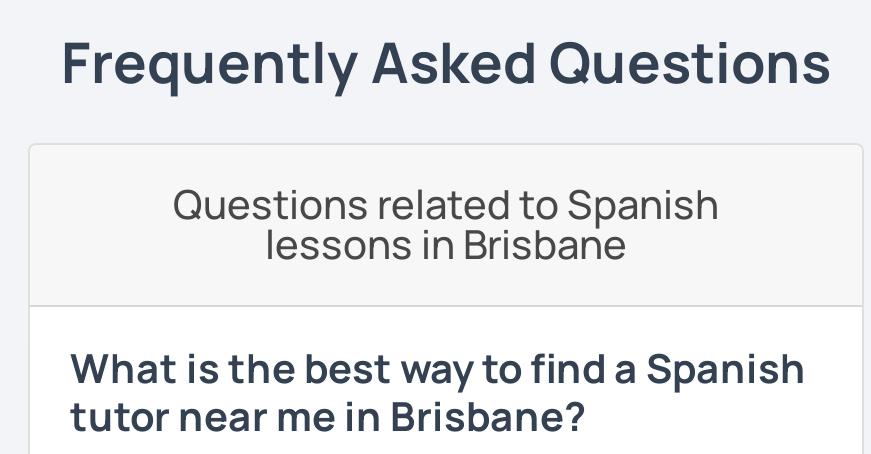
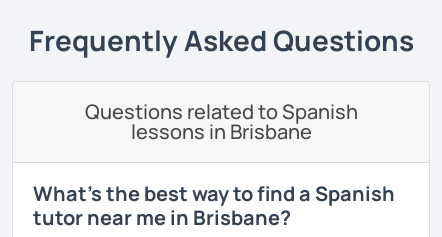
[70,341,806,395] What is the best way to find a Spanish -> [33,180,395,207] What's the best way to find a Spanish

